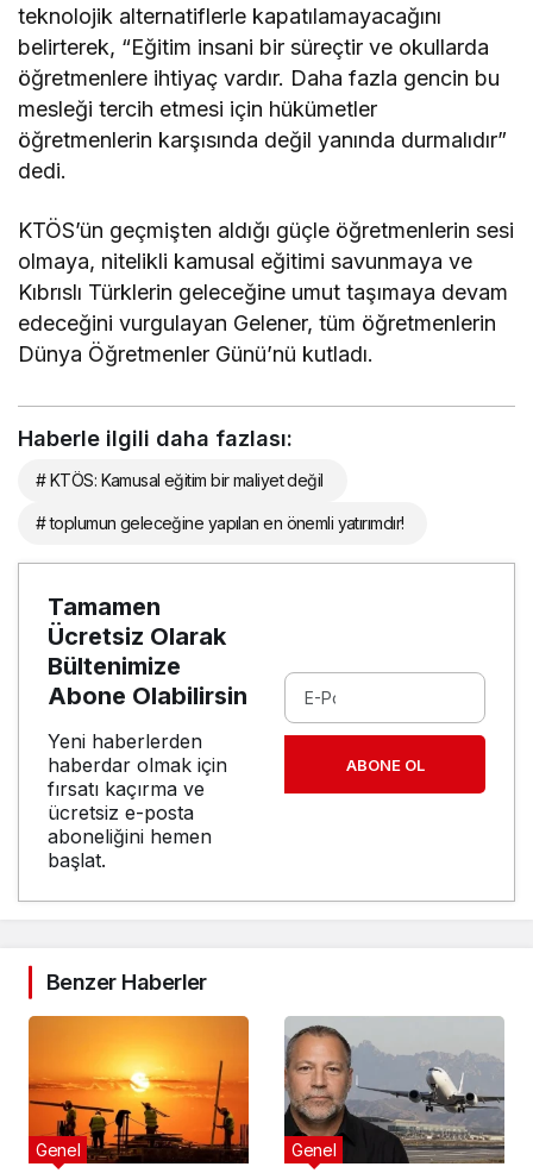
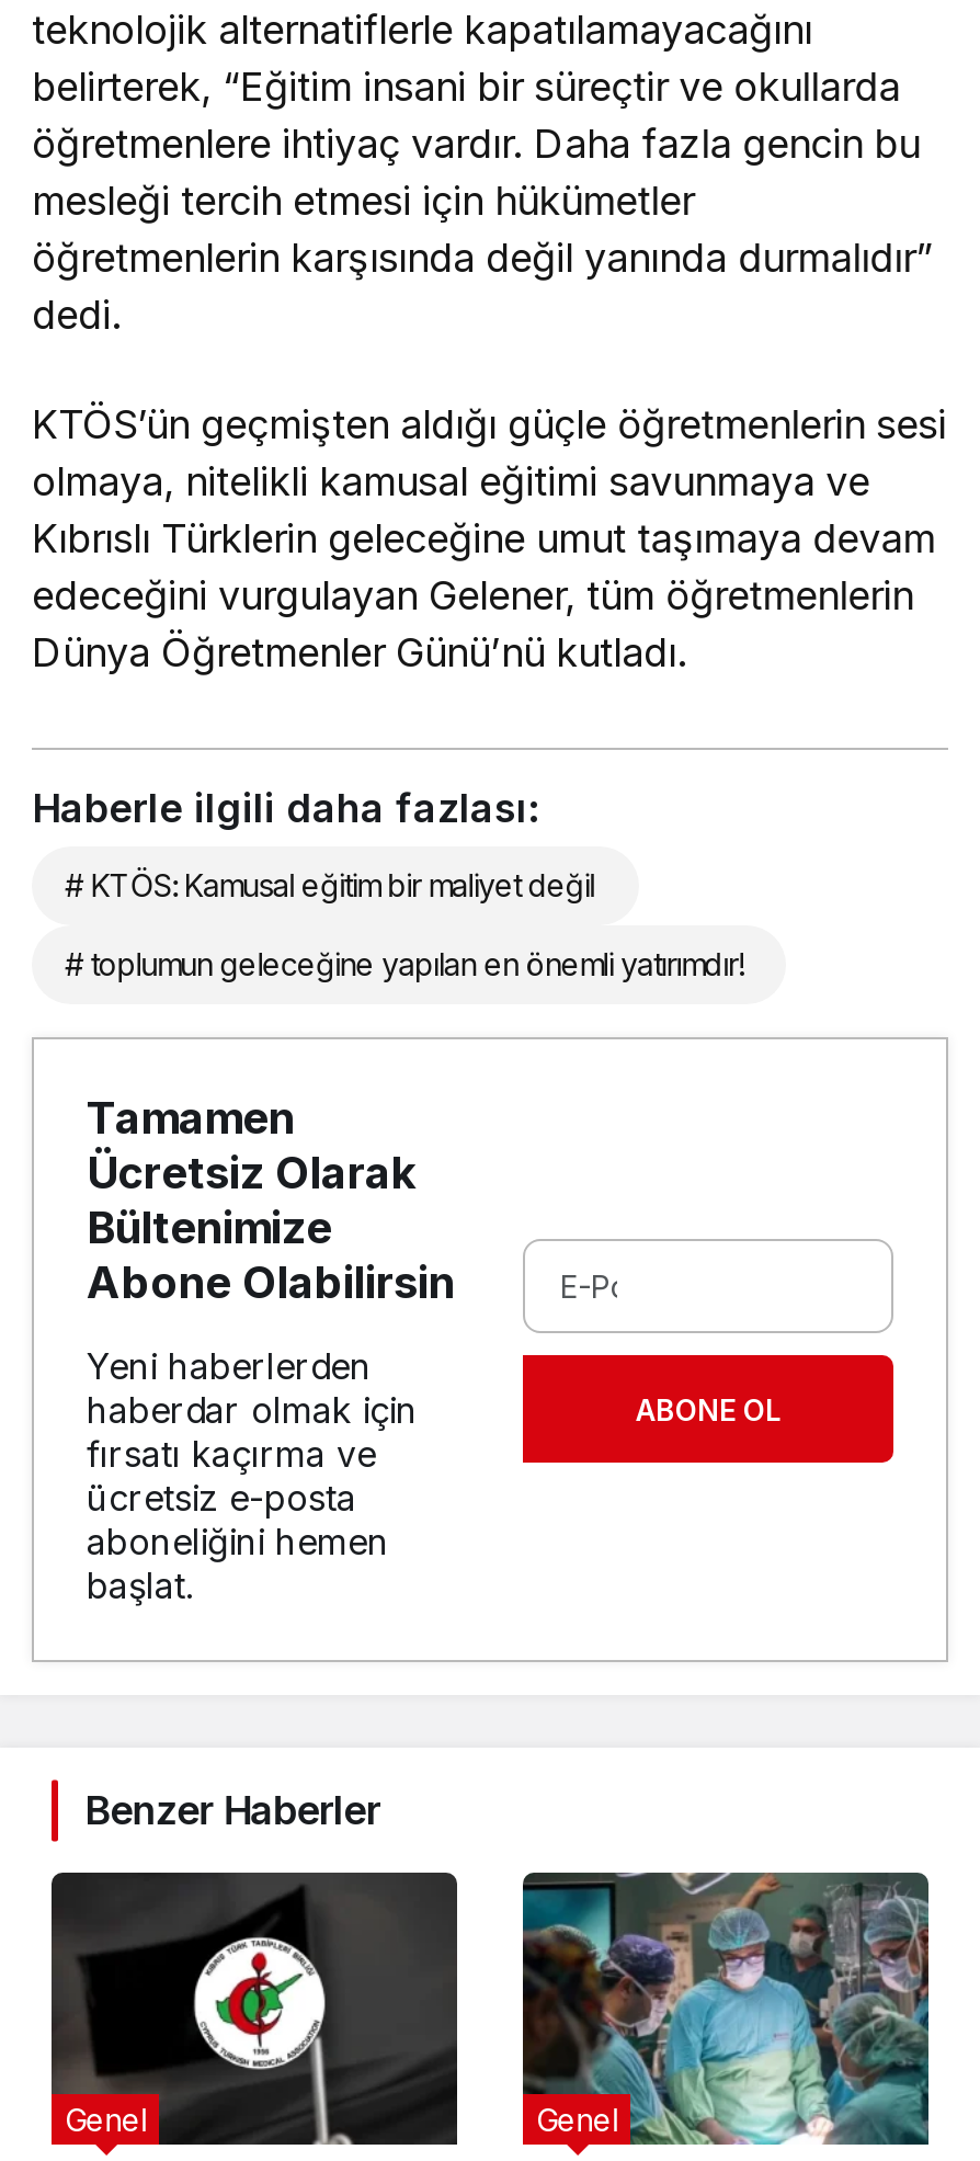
[27,1015,250,1163] [image] -> [49,1870,459,2145] [image]
[283,1017,506,1165] [image] -> [521,1873,931,2147] [image]

